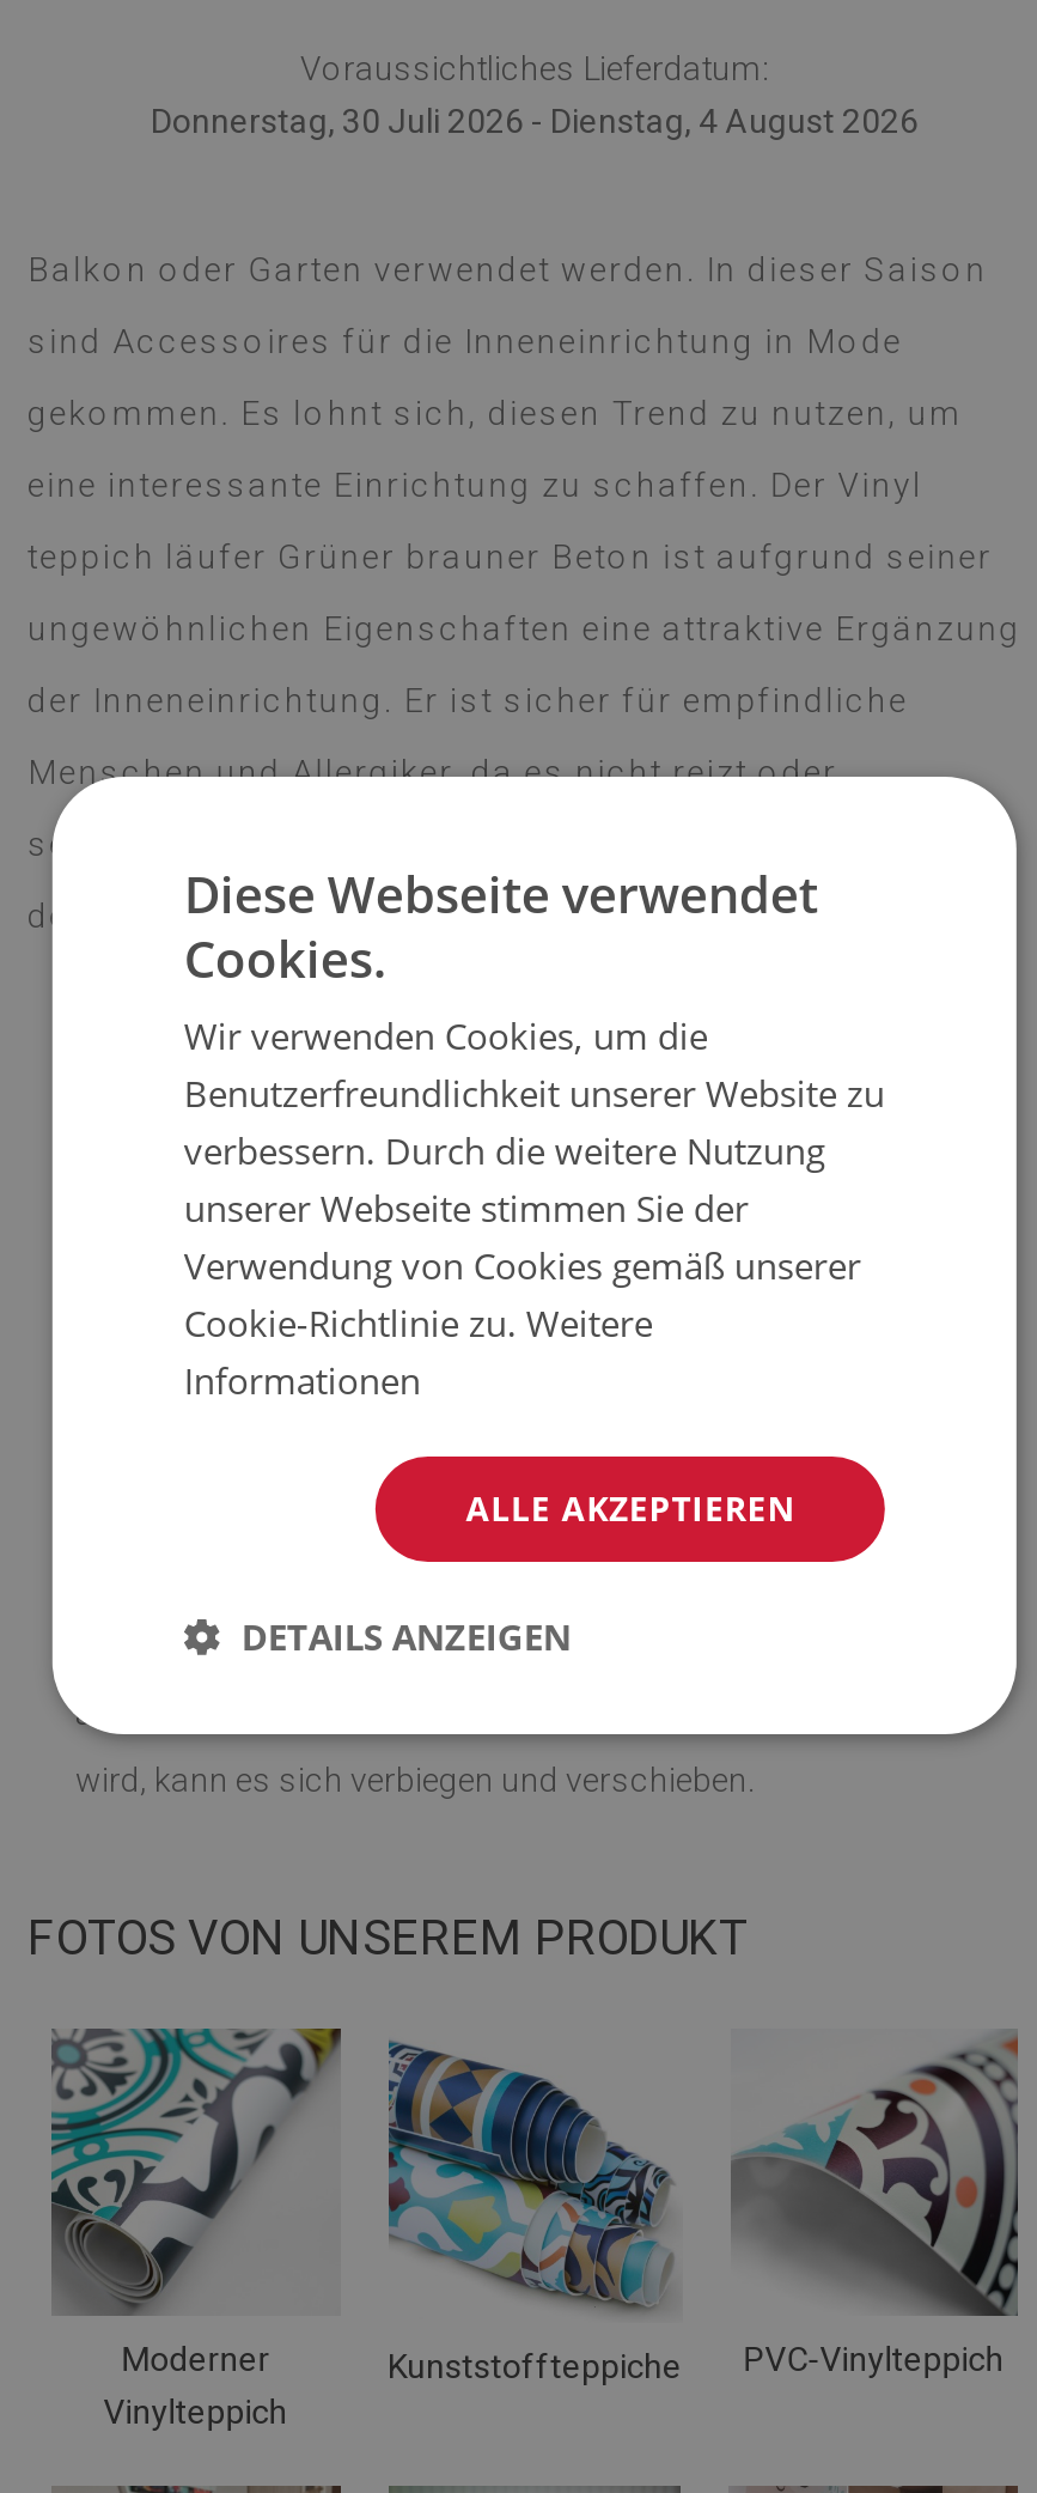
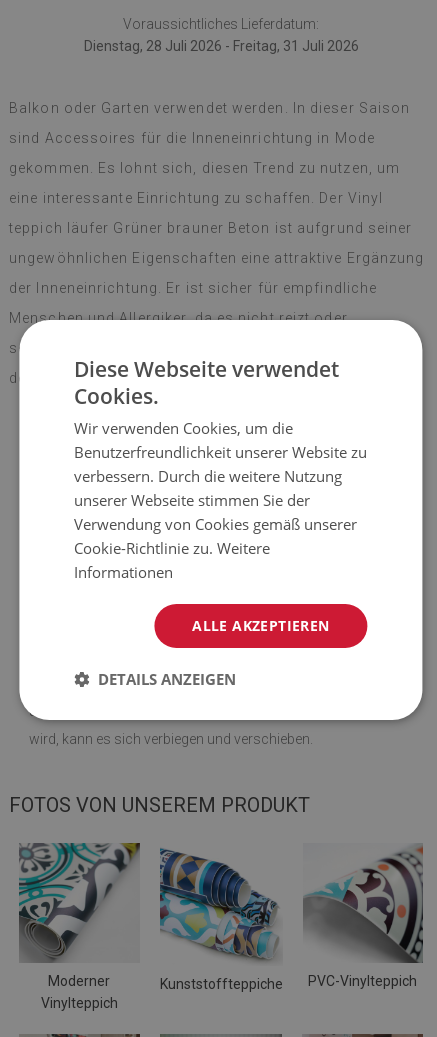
[151,101,919,139] Donnerstag, 30 Juli 2026 - Dienstag, 4 August 2026 -> [83,37,358,53] Dienstag, 28 Juli 2026 - Freitag, 31 Juli 2026

